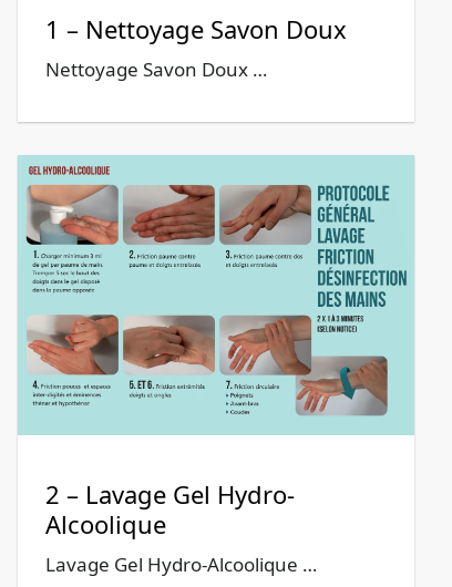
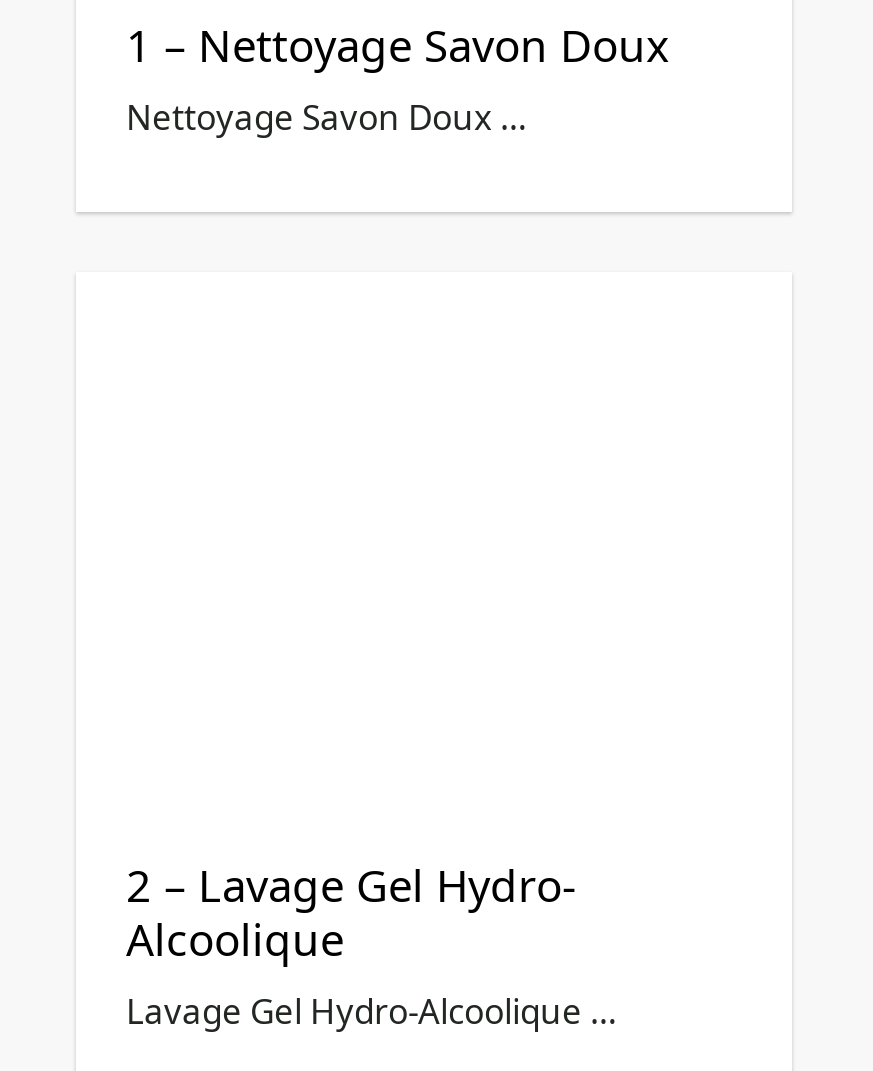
[18,155,414,435] [image] -> none

